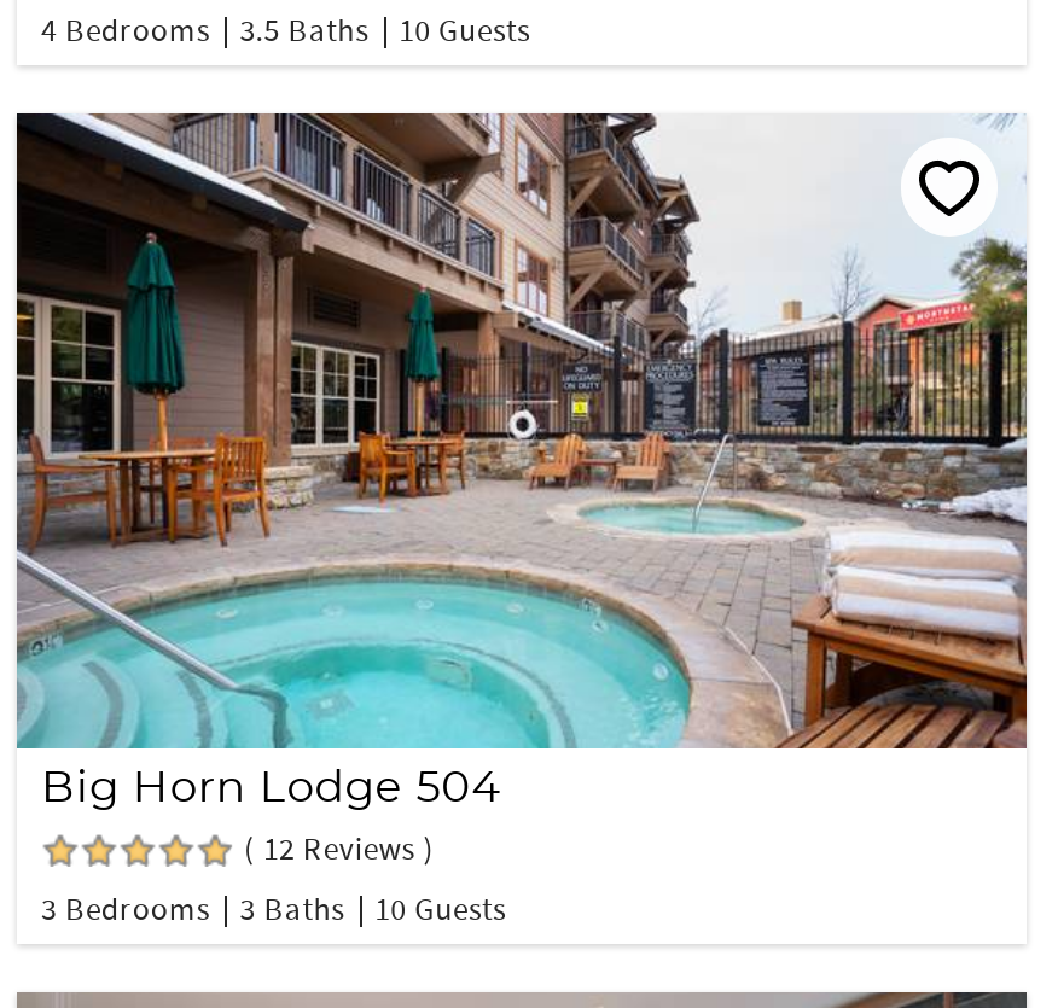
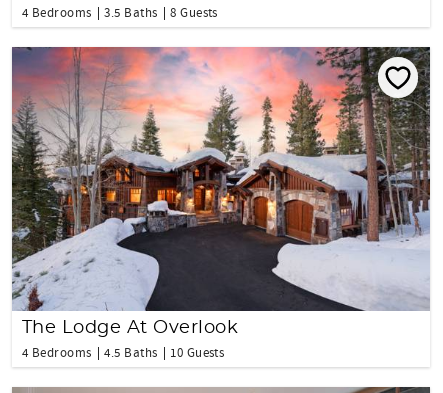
[41,12,530,50] 4 Bedrooms 3.5 Baths 10 Guests -> [22,5,218,21] 4 Bedrooms 3.5 Baths 8 Guests
[14,110,1029,930] [image] | Big Horn Lodge 504 | ( 12 Reviews ) | 3 Bedrooms | 3 Baths -> [11,46,431,361] [image] | The Lodge At Overlook | 4 Bedrooms | 4.5 Baths

